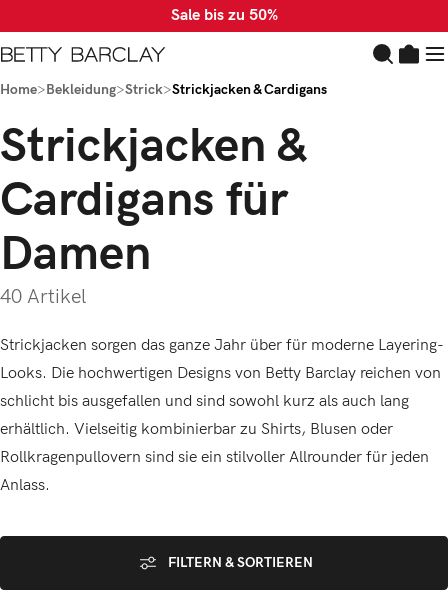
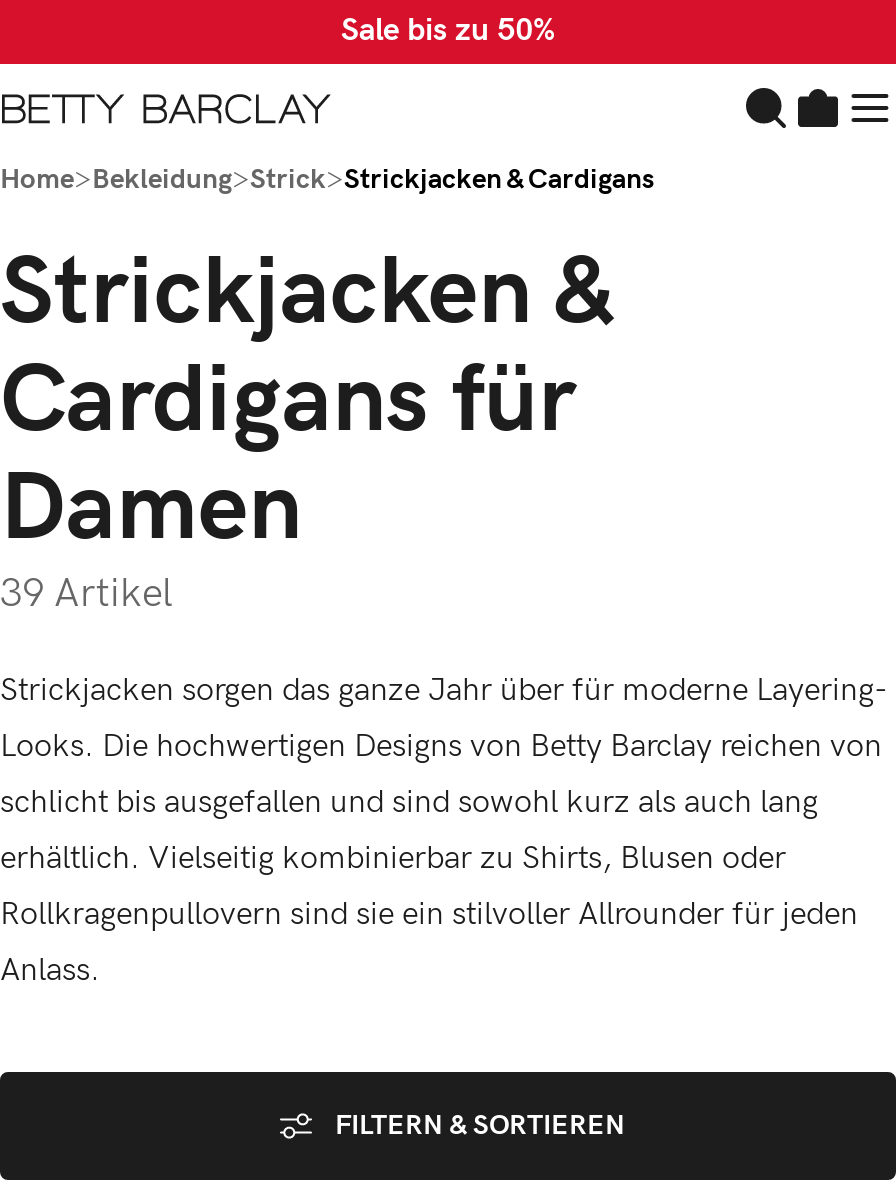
[0,285,86,309] 40 Artikel -> [0,570,172,618] 39 Artikel

